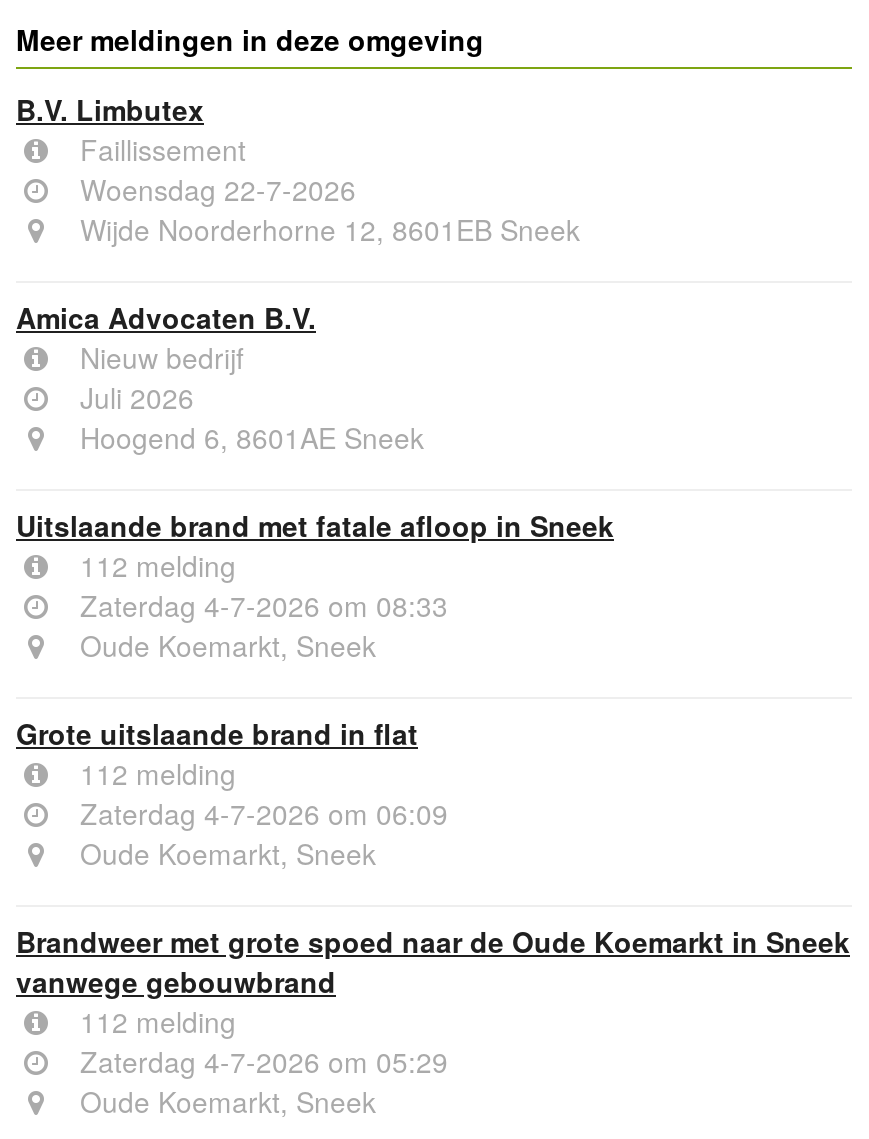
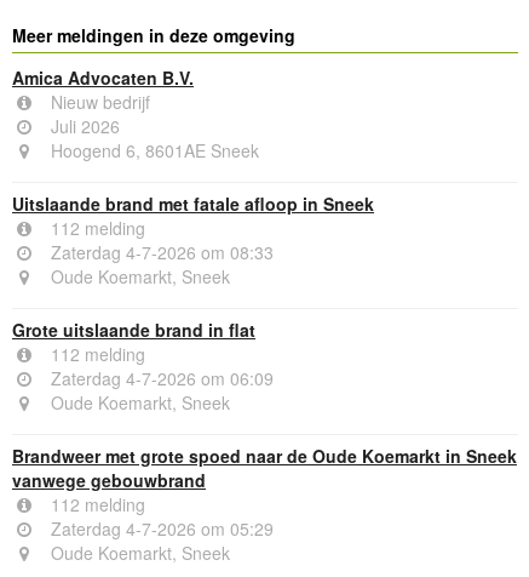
[16,89,580,249] B.V. Limbutex | Faillissement | Woensdag 22-7-2026 | Wijde Noorderhorne 12, 8601EB Sneek -> none

